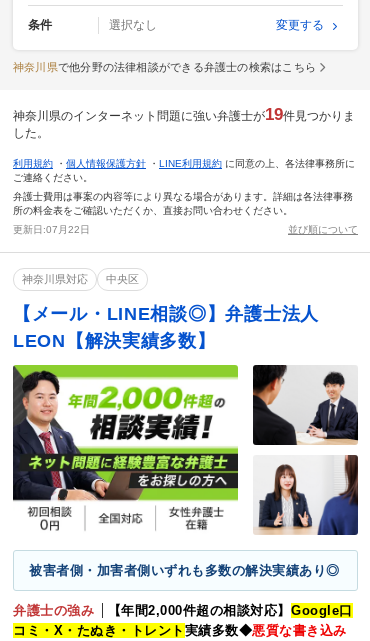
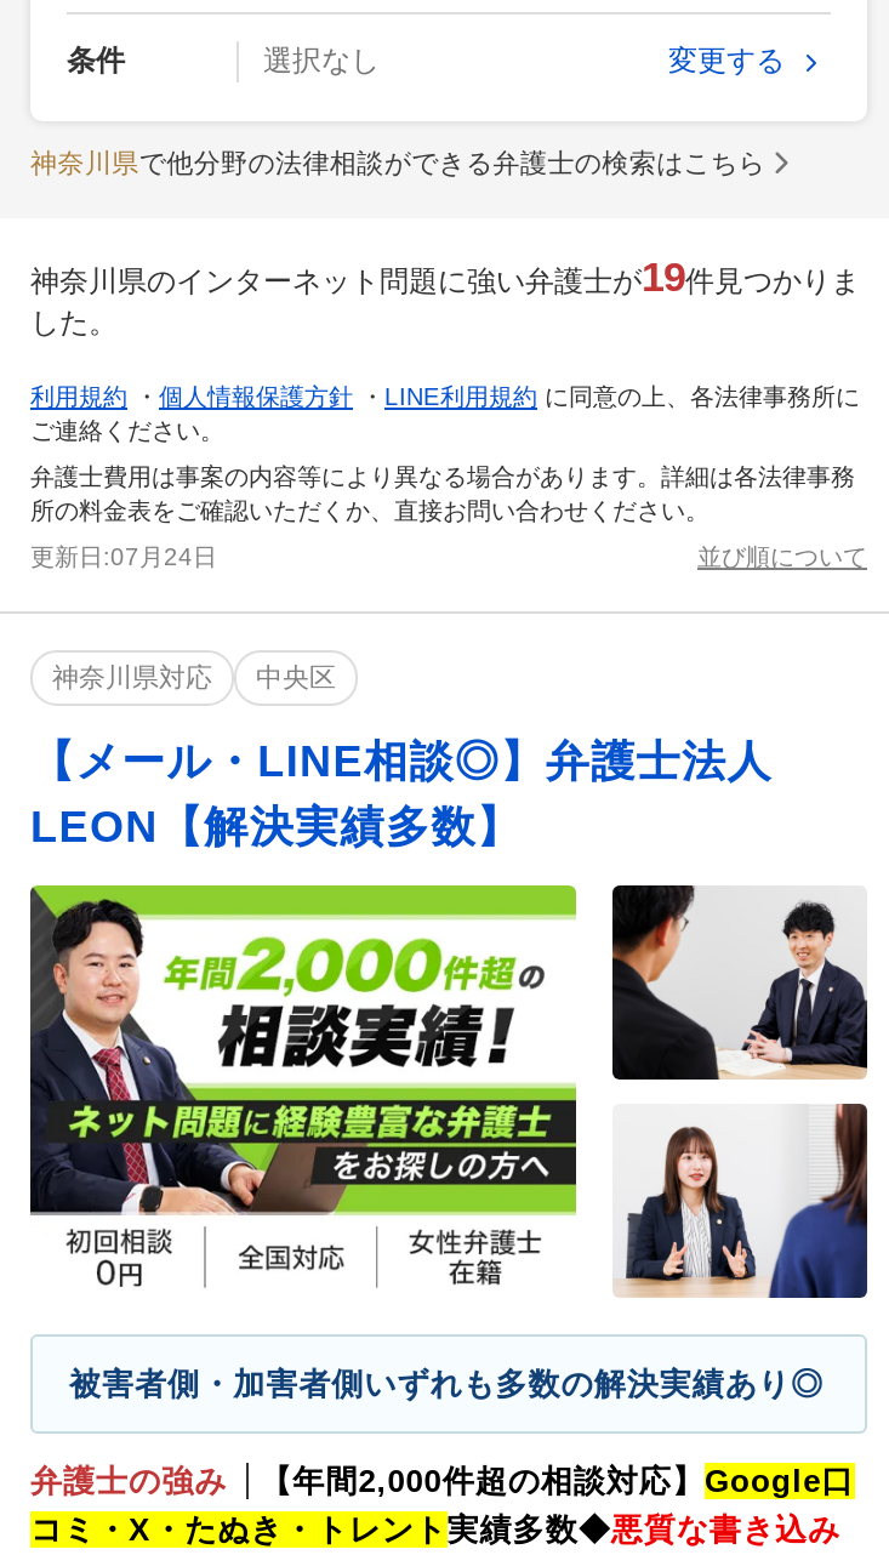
[13,224,90,235] 更新日: 07月22日 -> [30,543,217,570] 更新日: 07月24日

